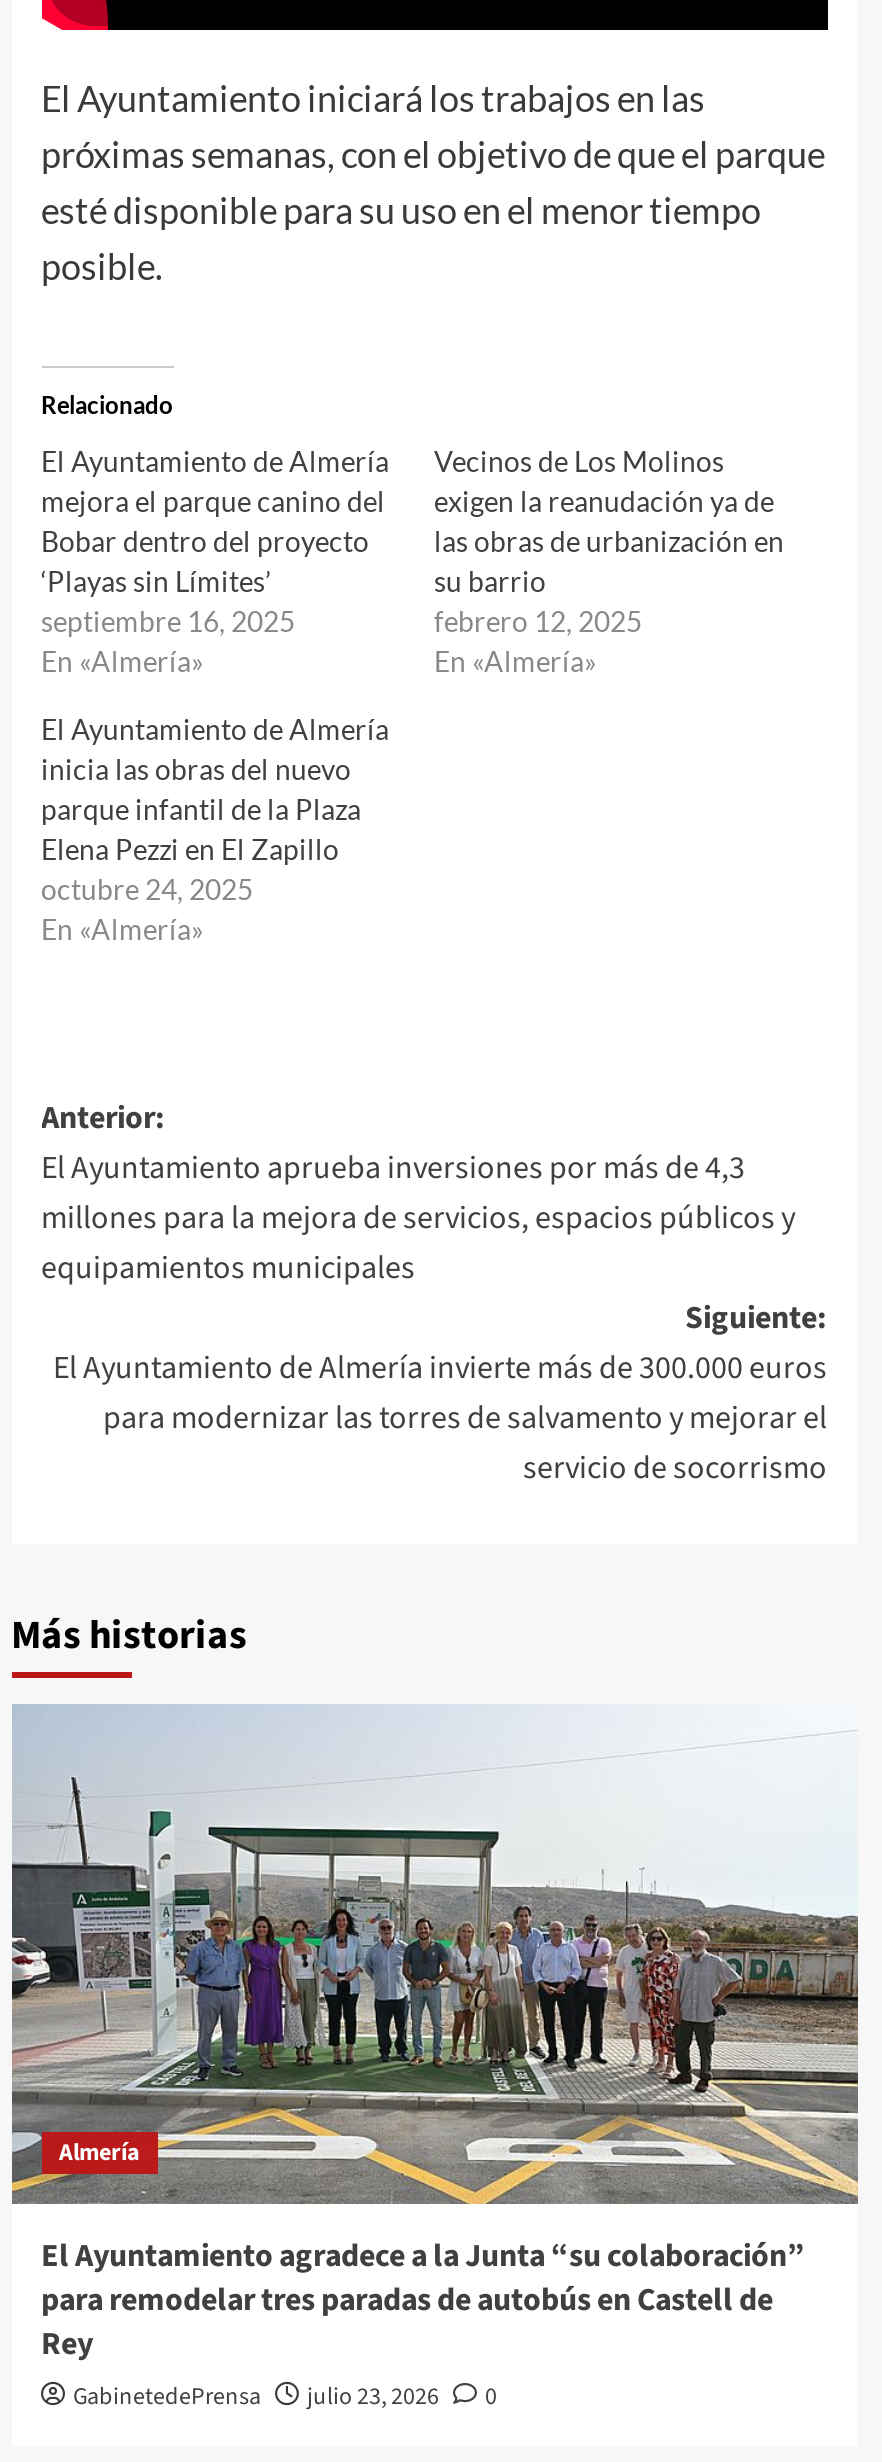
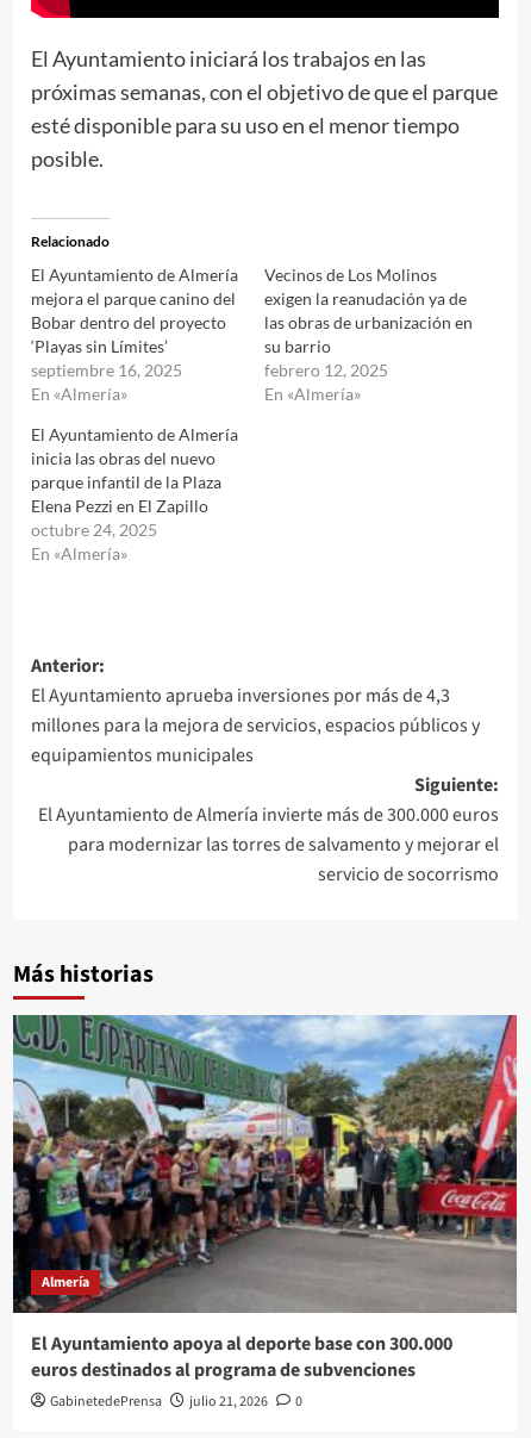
[10,1704,860,2367] [image] | El Ayuntamiento agradece a la Junta “su colaboración” | para remodelar tres paradas de autobús en Castell de | Rey -> [12,1014,518,1384] [image] | El Ayuntamiento apoya al deporte base con 300.000 | euros destinados al programa de subvenciones
[73,2381,497,2415] GabinetedePrensa julio 23, 2026 0 -> [49,1392,302,1412] GabinetedePrensa julio 21, 2026 0

